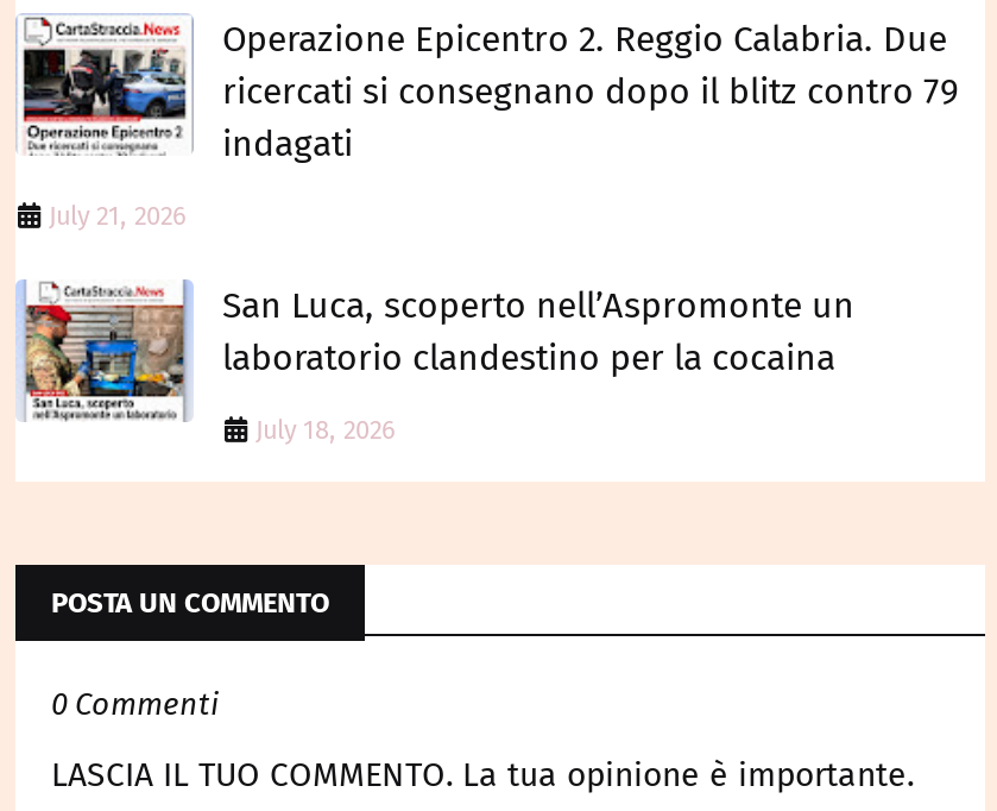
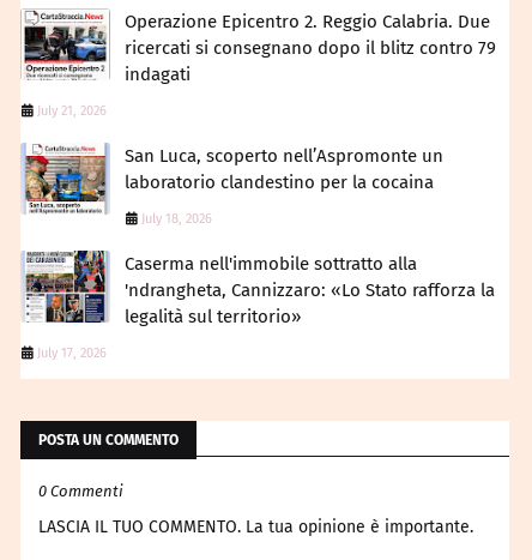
none -> [20,248,495,362] [image] | Caserma nell'immobile sottratto alla | 'ndrangheta, Cannizzaro: «Lo Stato rafforza la | legalità sul territorio» | July 17, 2026

